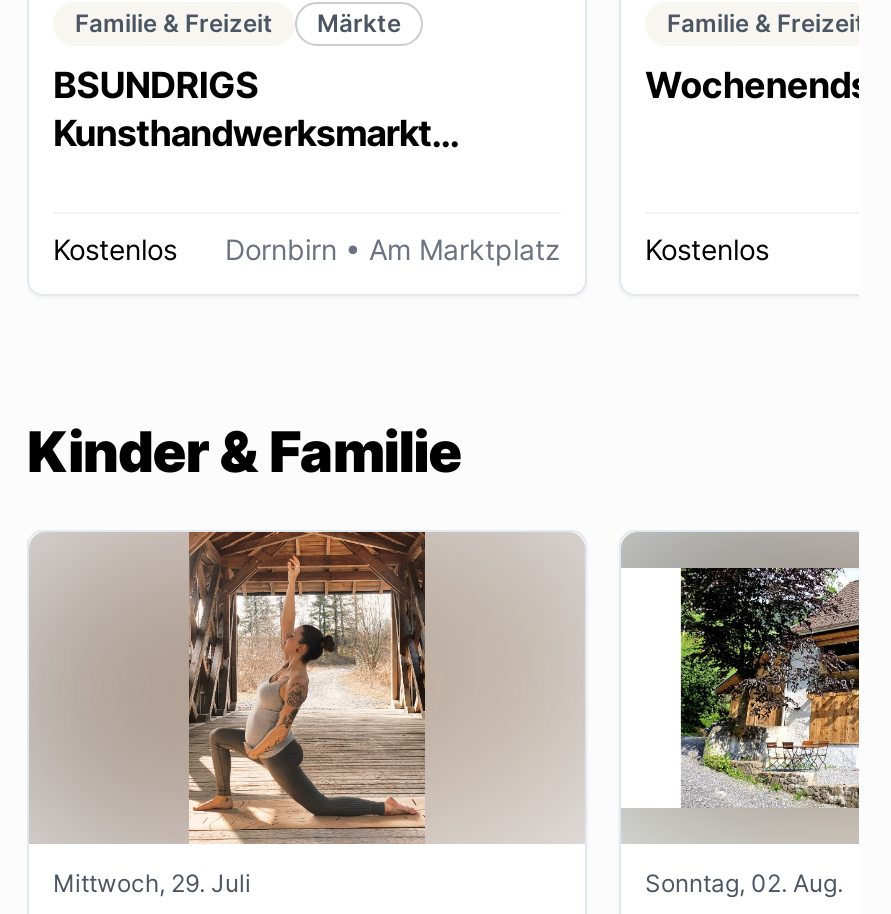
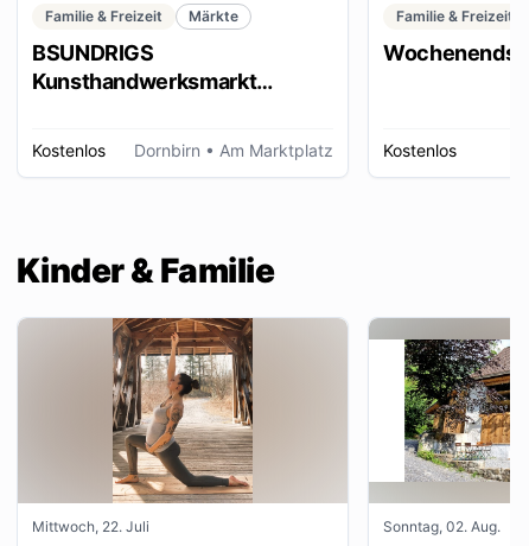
[53,869,251,899] Mittwoch, 29. Juli -> [32,518,149,536] Mittwoch, 22. Juli

